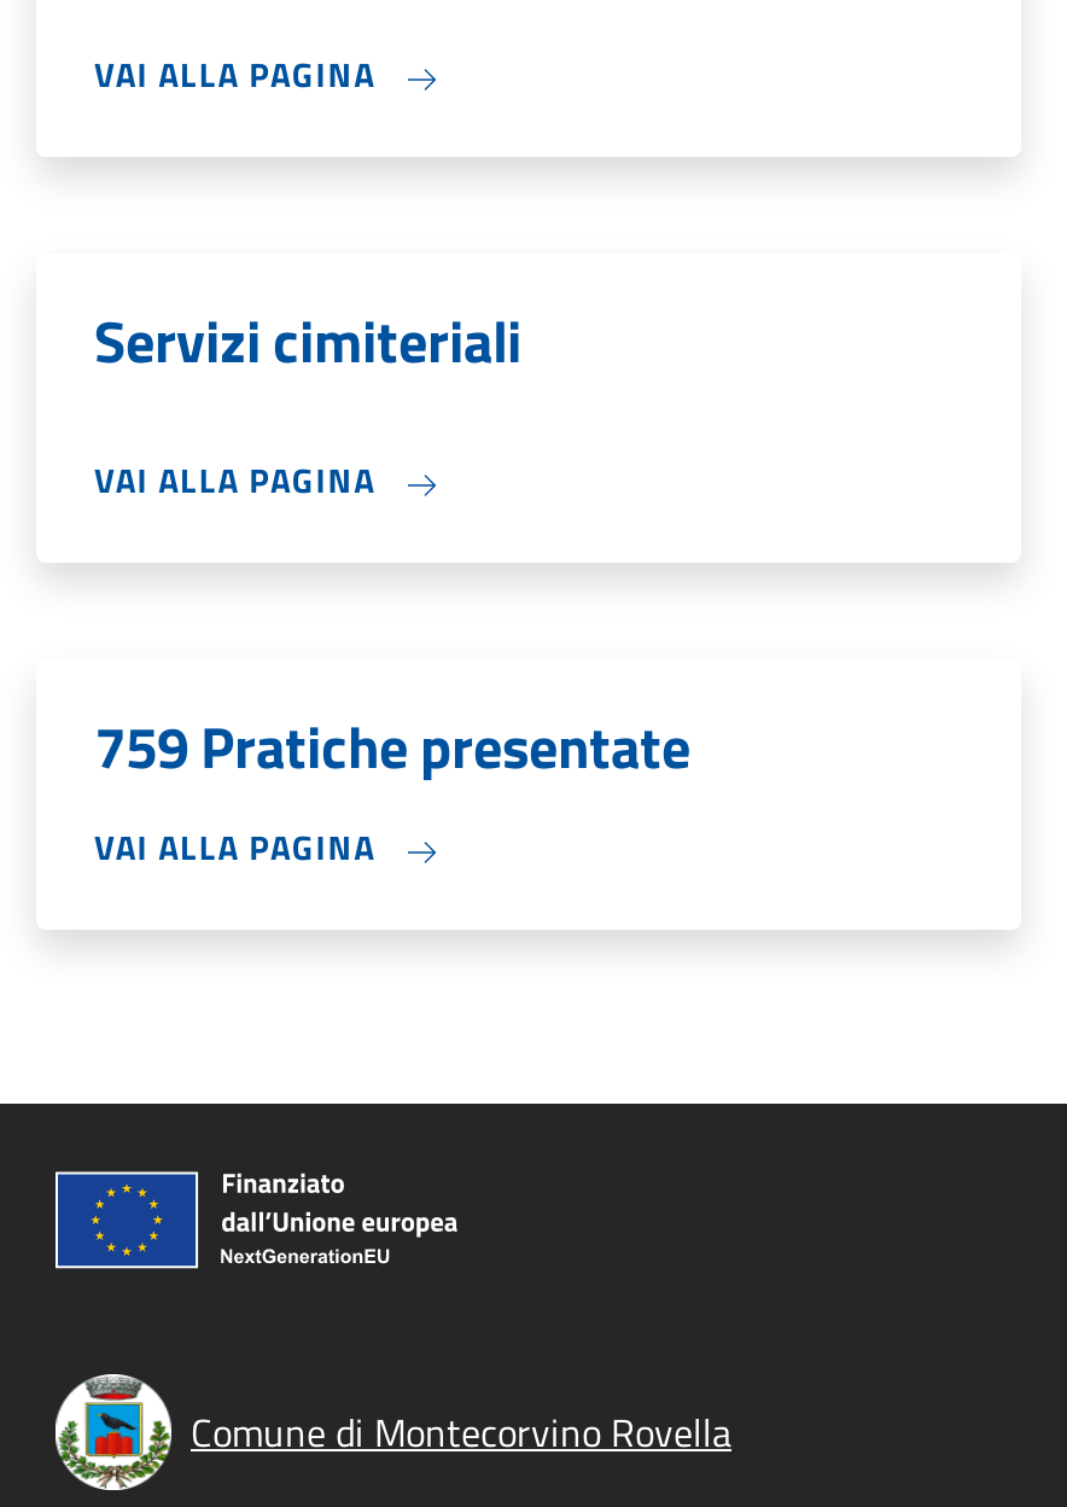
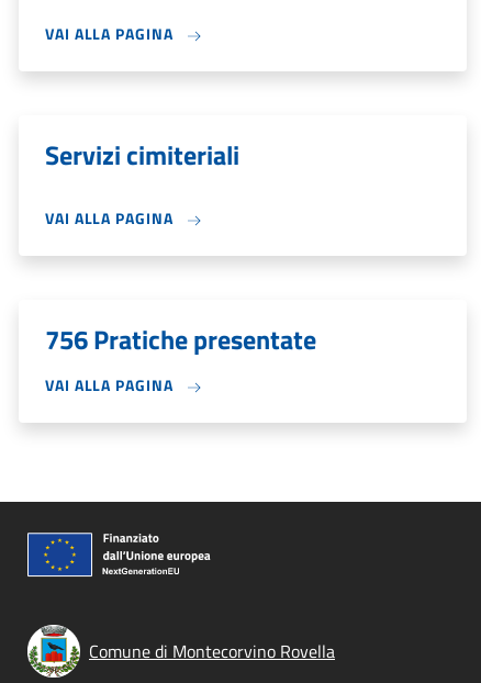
[94,703,690,790] 759 Pratiche presentate -> [45,320,316,359] 756 Pratiche presentate

